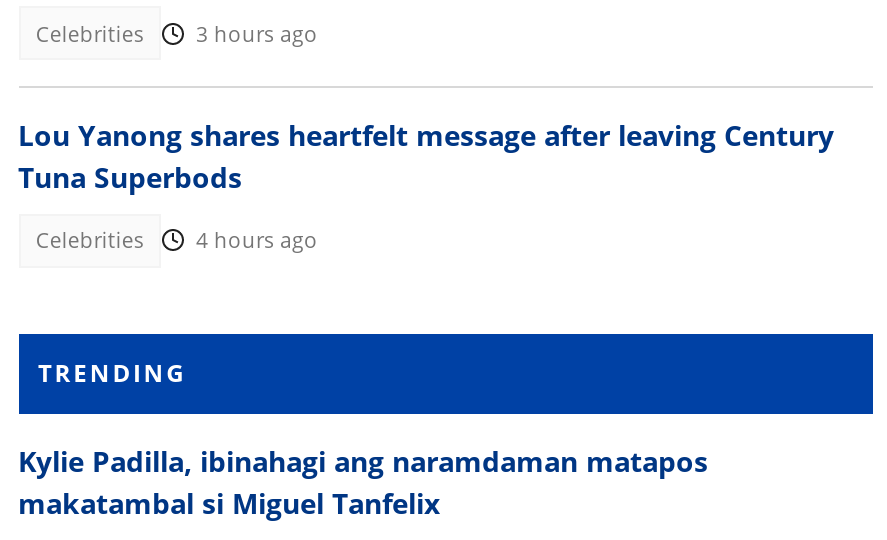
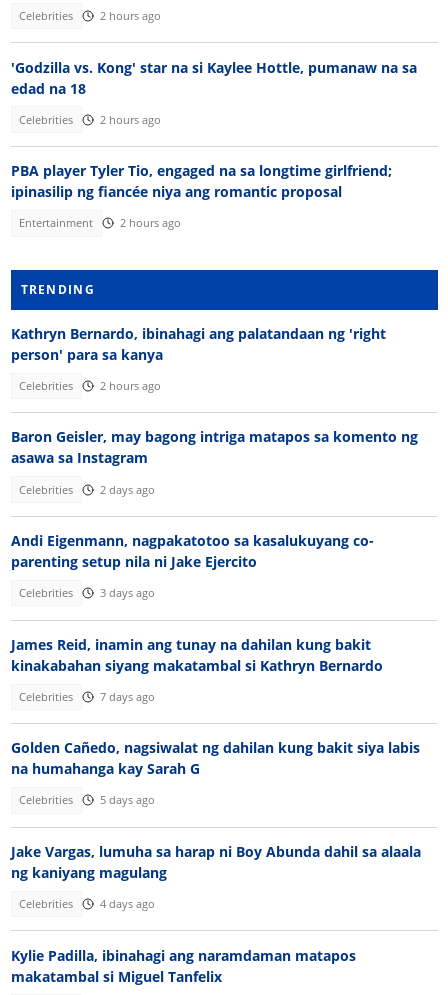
[36,19,318,47] Celebrities 3 hours ago -> [19,9,160,23] Celebrities 2 hours ago
[18,116,834,196] Lou Yanong shares heartfelt message after leaving Century | Tuna Superbods -> [10,57,416,97] 'Godzilla vs. Kong' star na si Kaylee Hottle, pumanaw na sa | edad na 18
[196,226,318,254] 4 hours ago -> [10,113,391,230] 2 hours ago | PBA player Tyler Tio, engaged na sa longtime girlfriend; | ipinasilip ng fiancée niya ang romantic proposal | Entertainment | 2 hours ago
none -> [10,324,420,911] Kathryn Bernardo, ibinahagi ang palatandaan ng 'right | person' para sa kanya | Celebrities | 2 hours ago | Baron Geisler, may bagong intriga matapos sa komento ng | asawa sa Instagram | Celebrities | 2 days ago | Andi Eigenmann, nagpakatotoo sa kasalukuyang co- | parenting setup nila ni Jake Ejercito | Celebrities | 3 days ago | James Reid, inamin ang tunay na dahilan kung bakit | kinakabahan siyang makatambal si Kathryn Bernardo | Celebrities | 7 days ago | Golden Cañedo, nagsiwalat ng dahilan kung bakit siya labis | na humahanga kay Sarah G | Celebrities | 5 days ago | Jake Vargas, lumuha sa harap ni Boy Abunda dahil sa alaala | ng kaniyang magulang | Celebrities | 4 days ago

